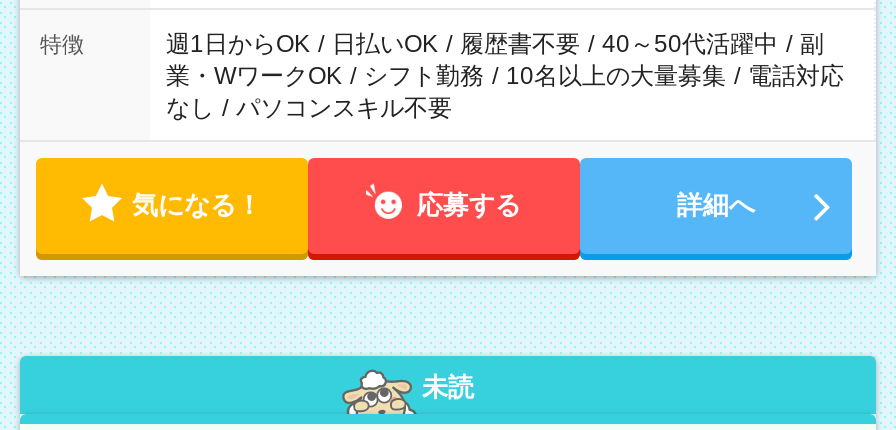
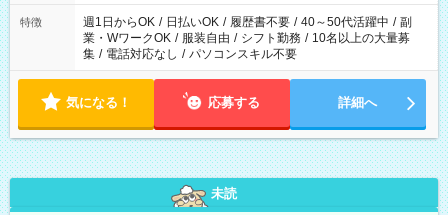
[166,62,844,122] 業・WワークOK / シフト勤務 / 10名以上の大量募集 / 電話対応 | なし / パソコンスキル不要 -> [83,31,410,61] 業・WワークOK / 服装自由 / シフト勤務 / 10名以上の大量募 | 集 / 電話対応なし / パソコンスキル不要

